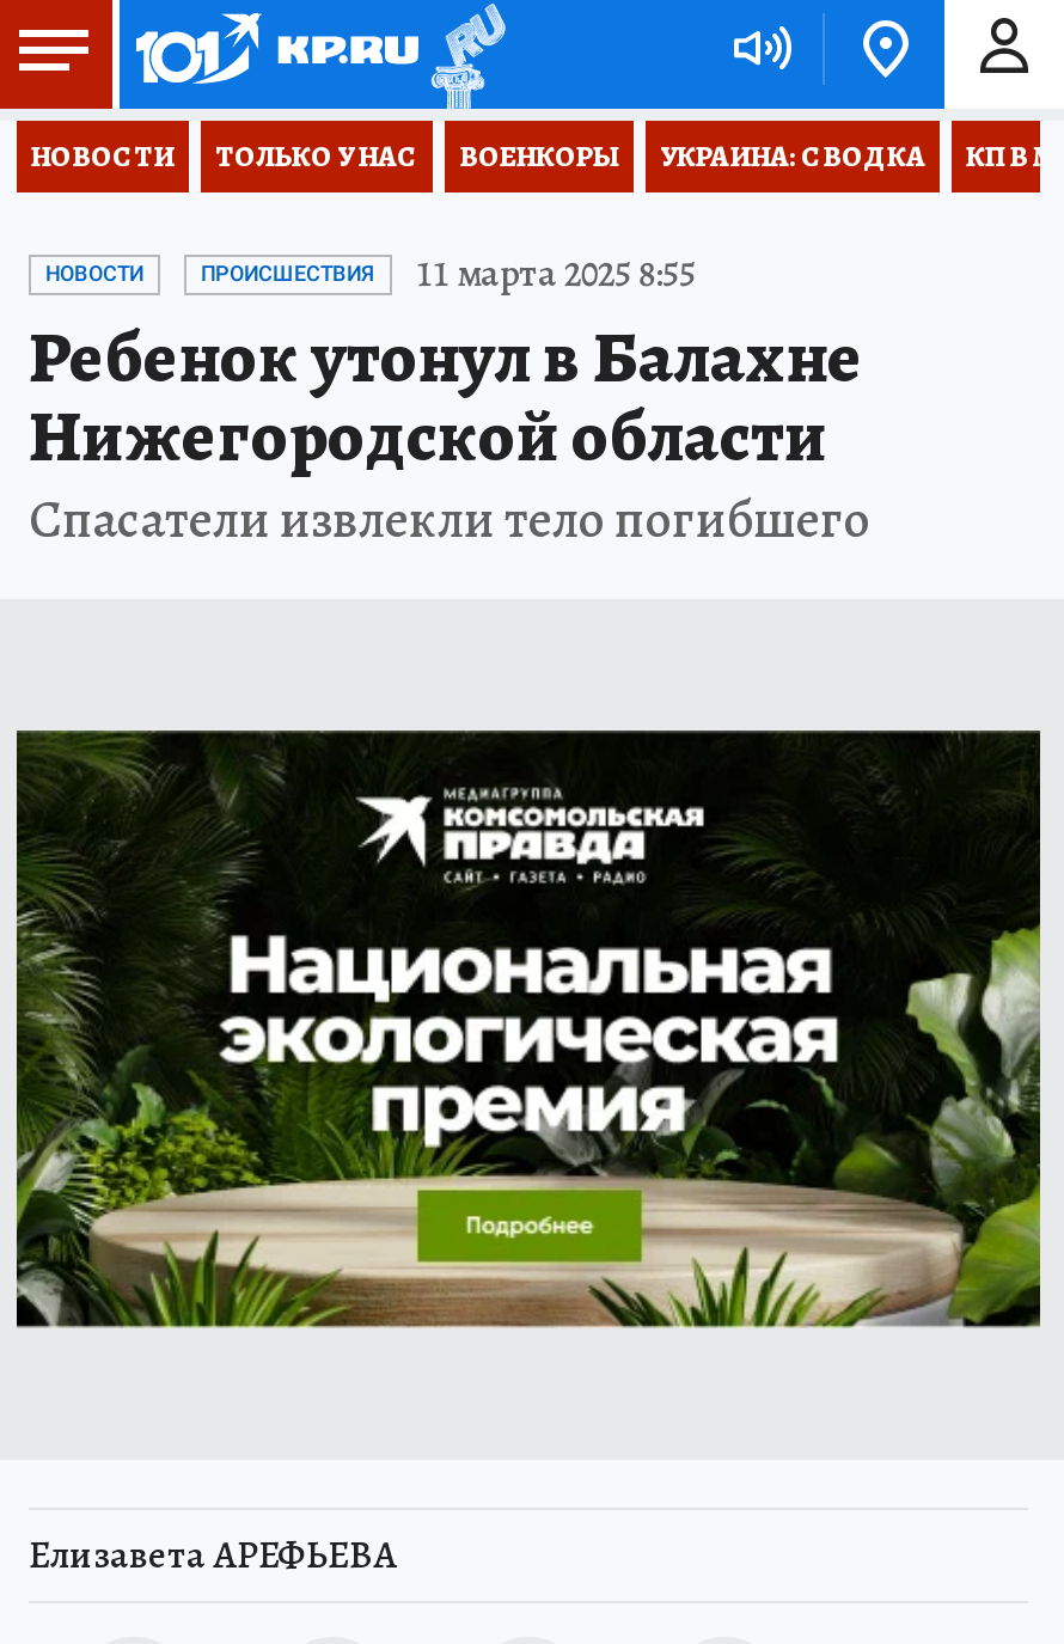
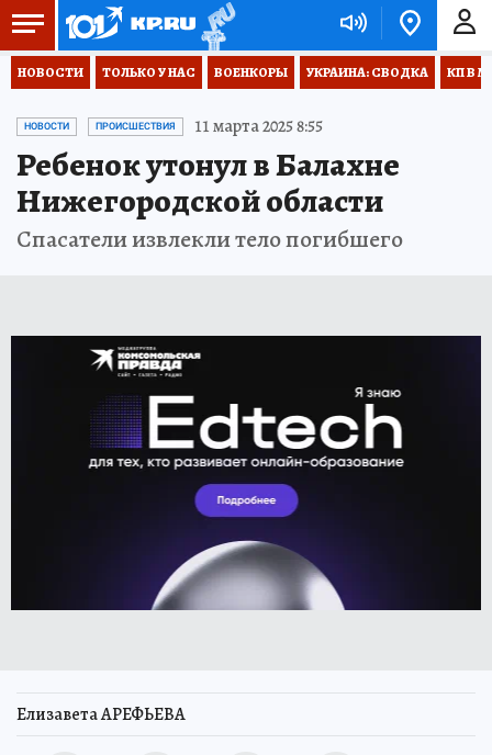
[14,731,1042,1331] [image] -> [10,336,482,611] [image]

